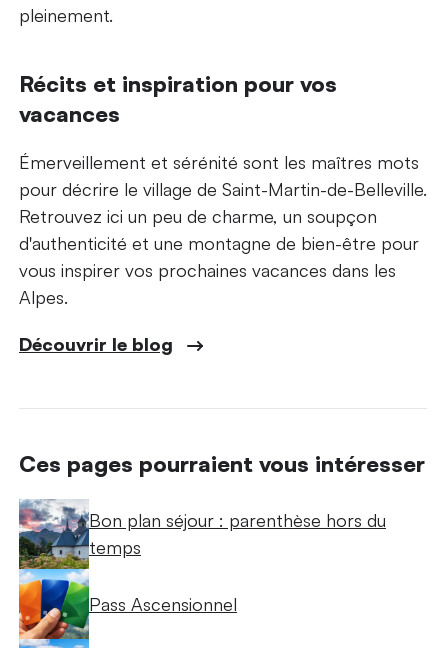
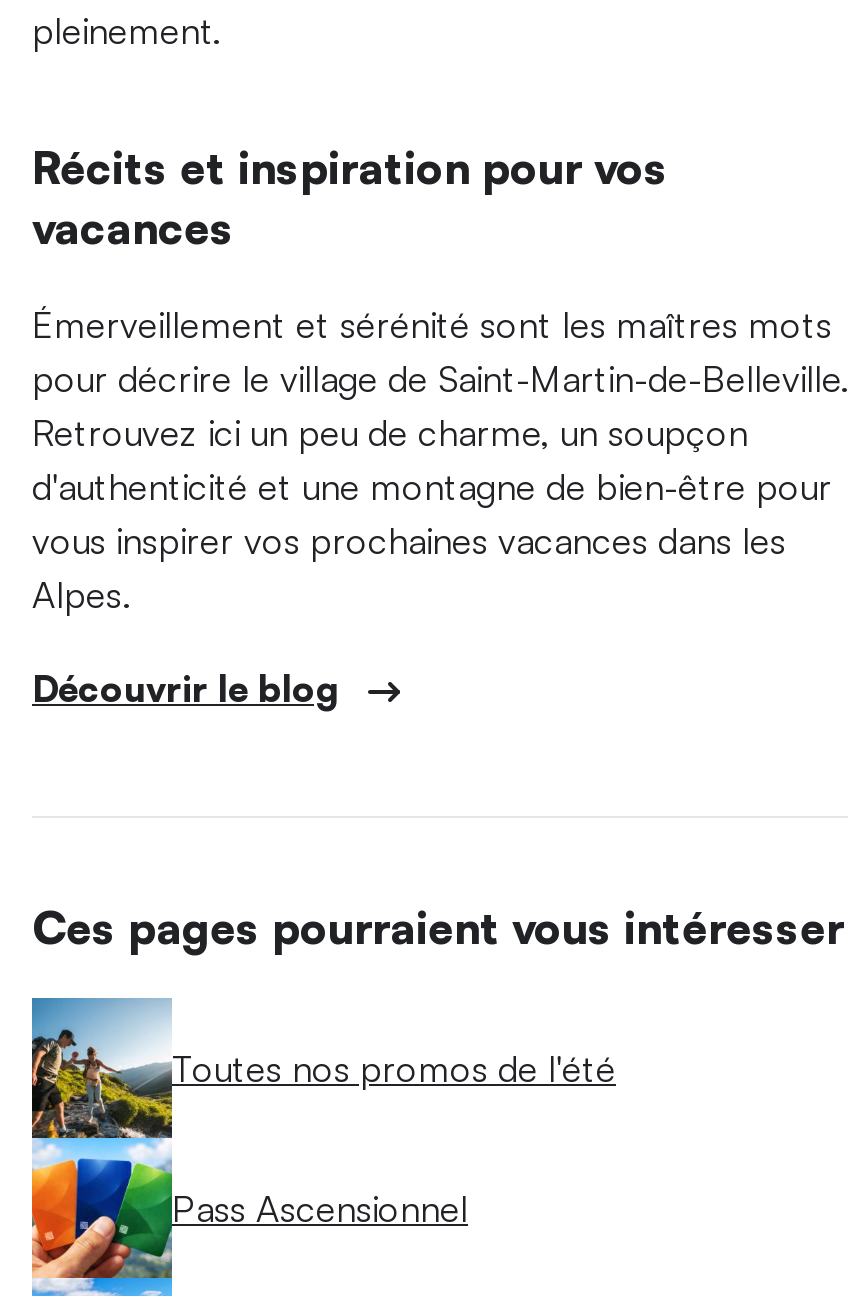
[18,499,386,570] [image] | Bon plan séjour : parenthèse hors du | temps -> [30,996,616,1140] [image] | Toutes nos promos de l'été

